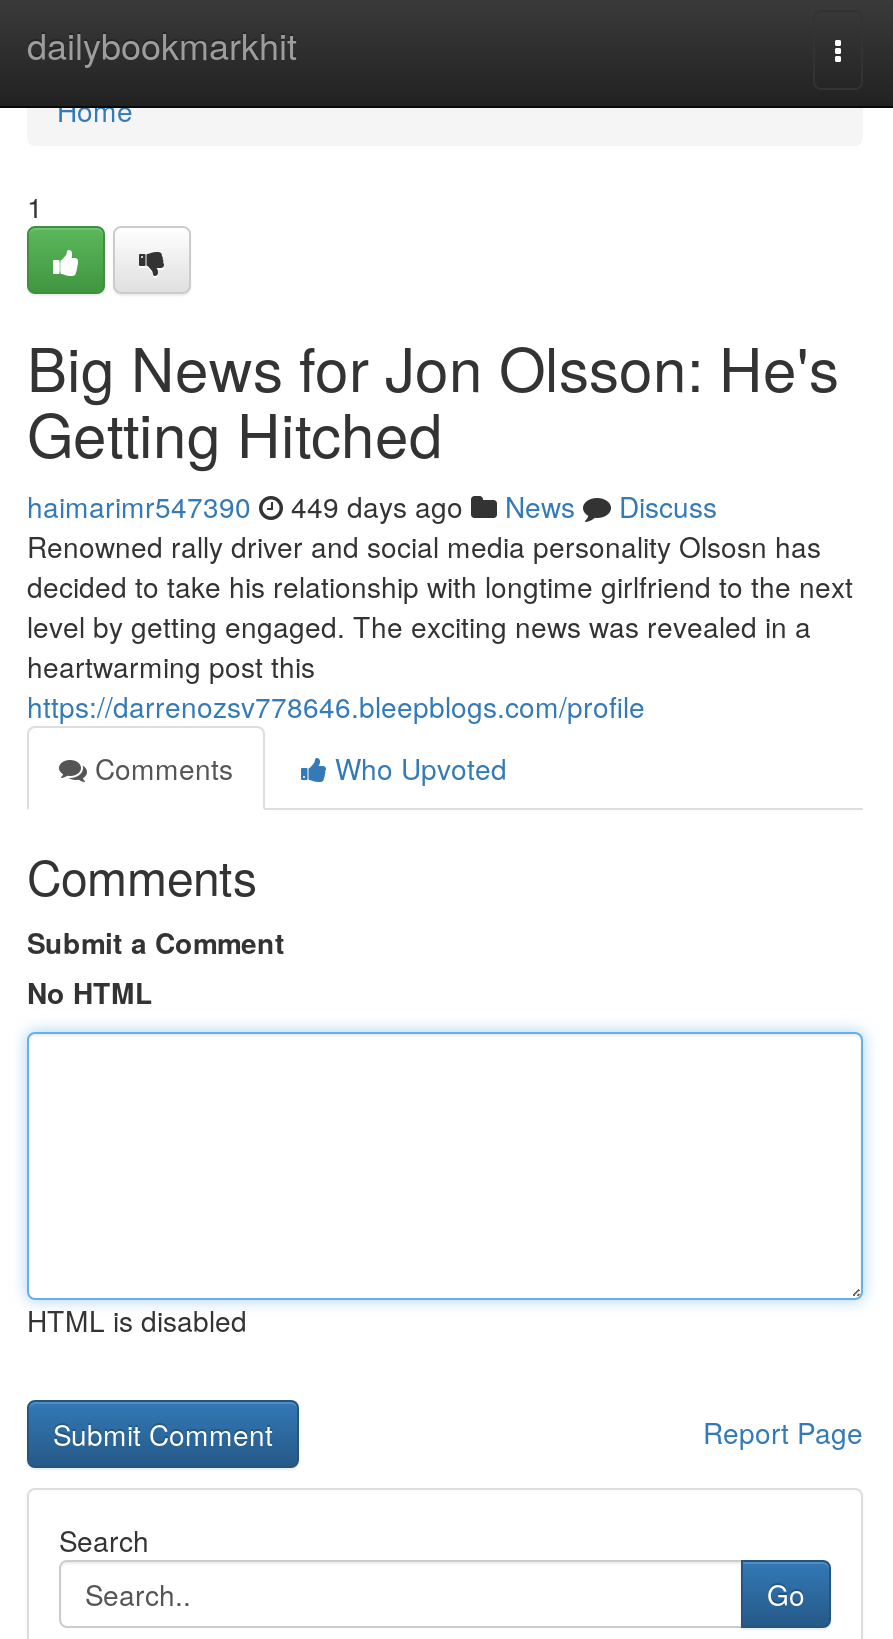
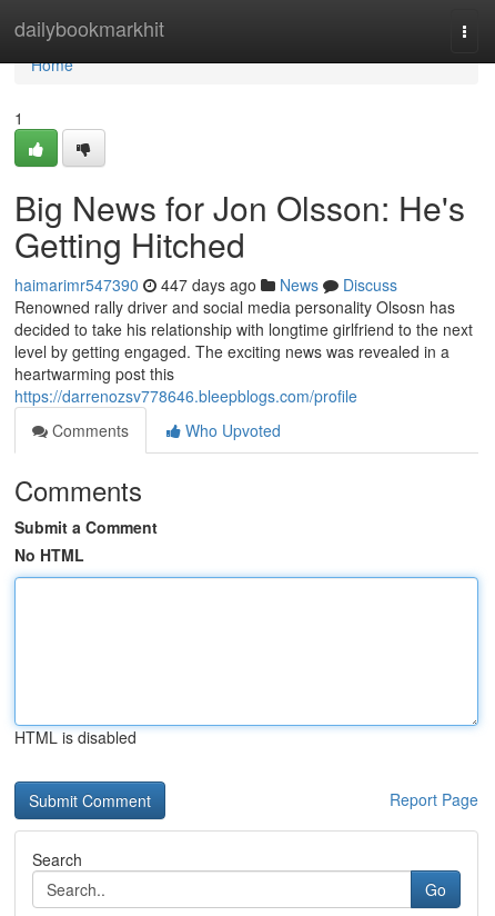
[27,486,717,526] haimarimr547390 449 days ago News Discuss -> [14,273,397,296] haimarimr547390 447 days ago News Discuss

